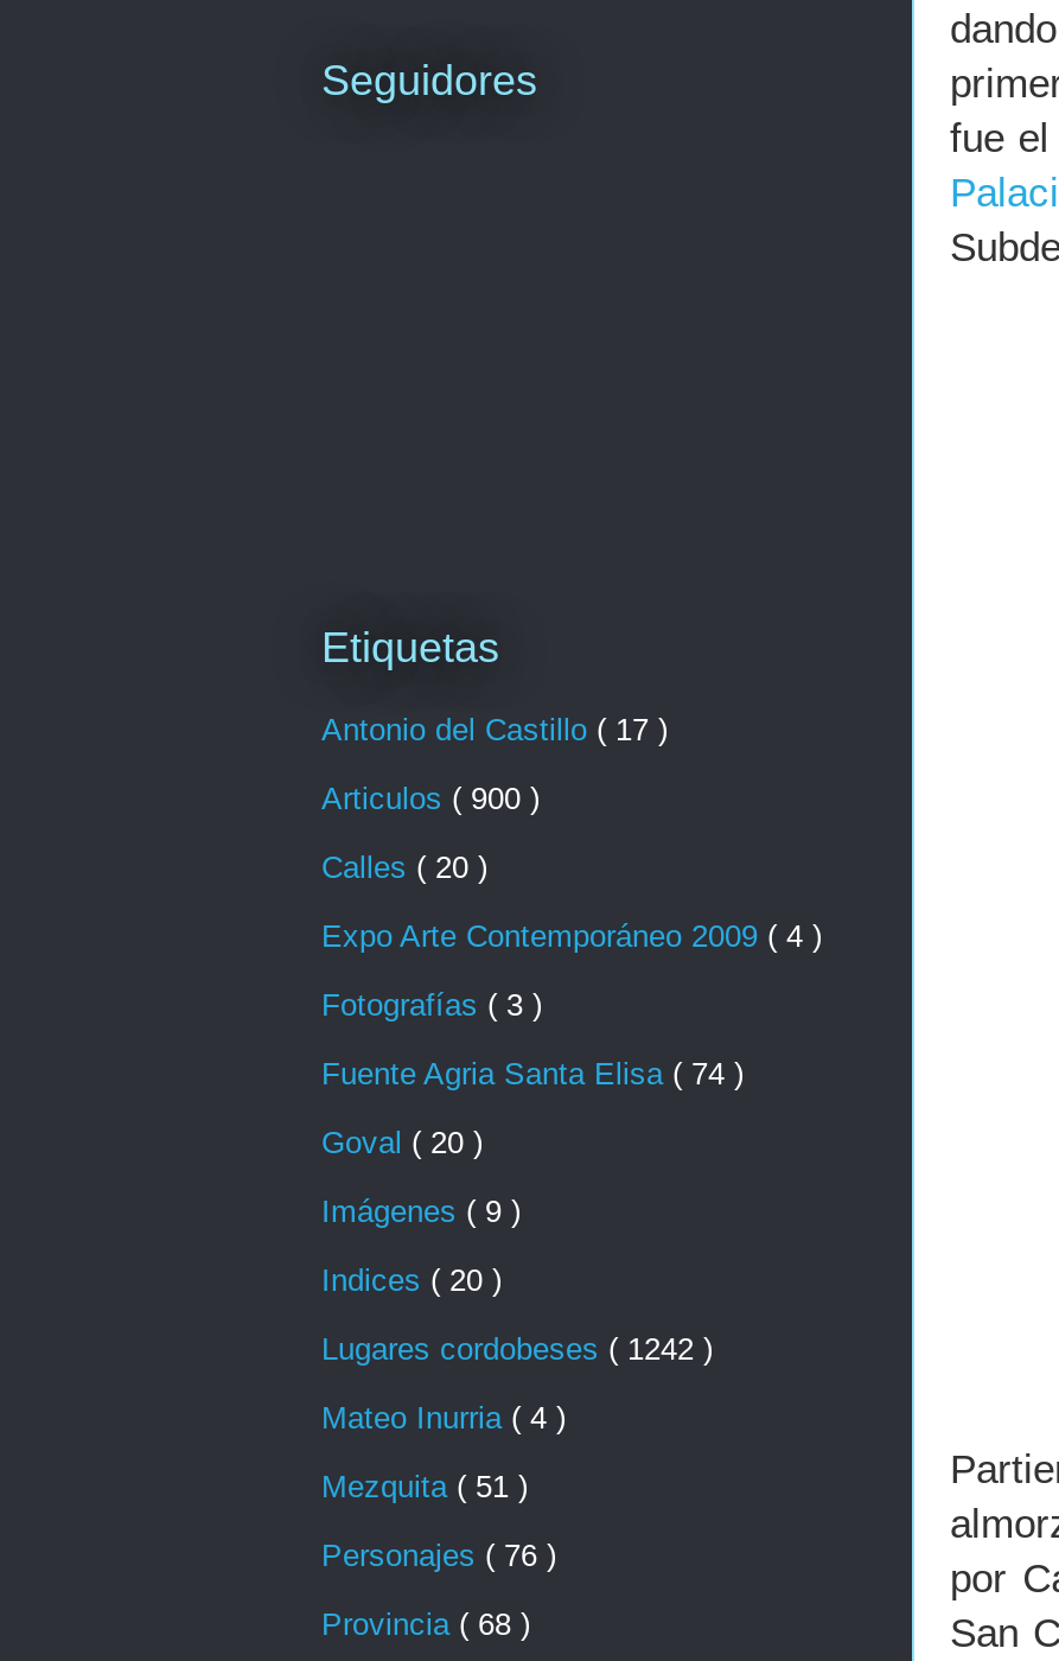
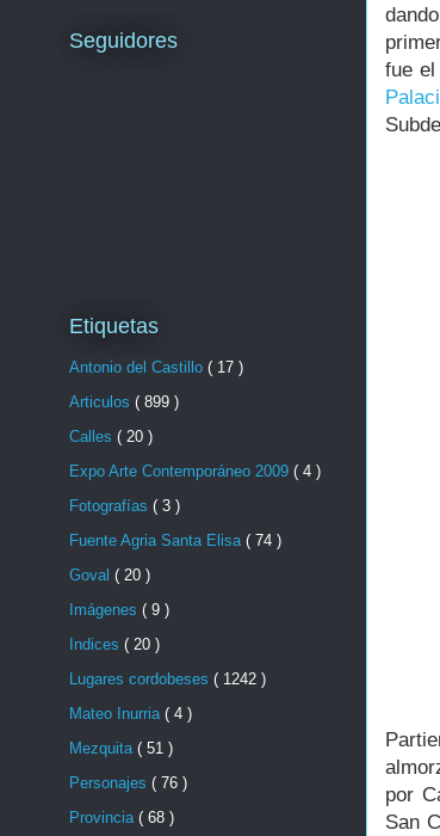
[321,779,540,815] Articulos ( 900 ) -> [69,392,179,410] Articulos ( 899 )

